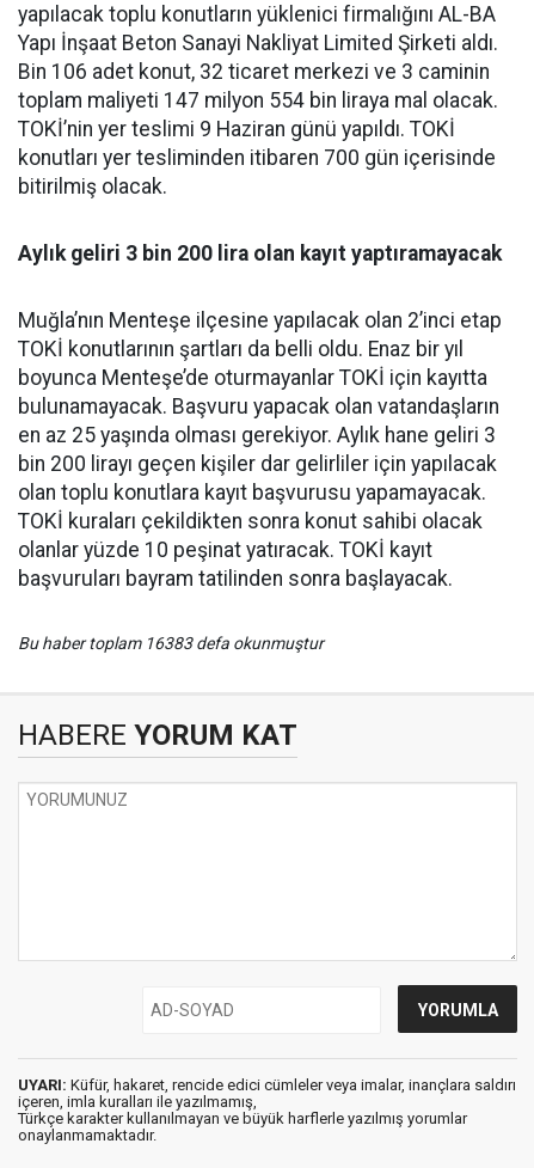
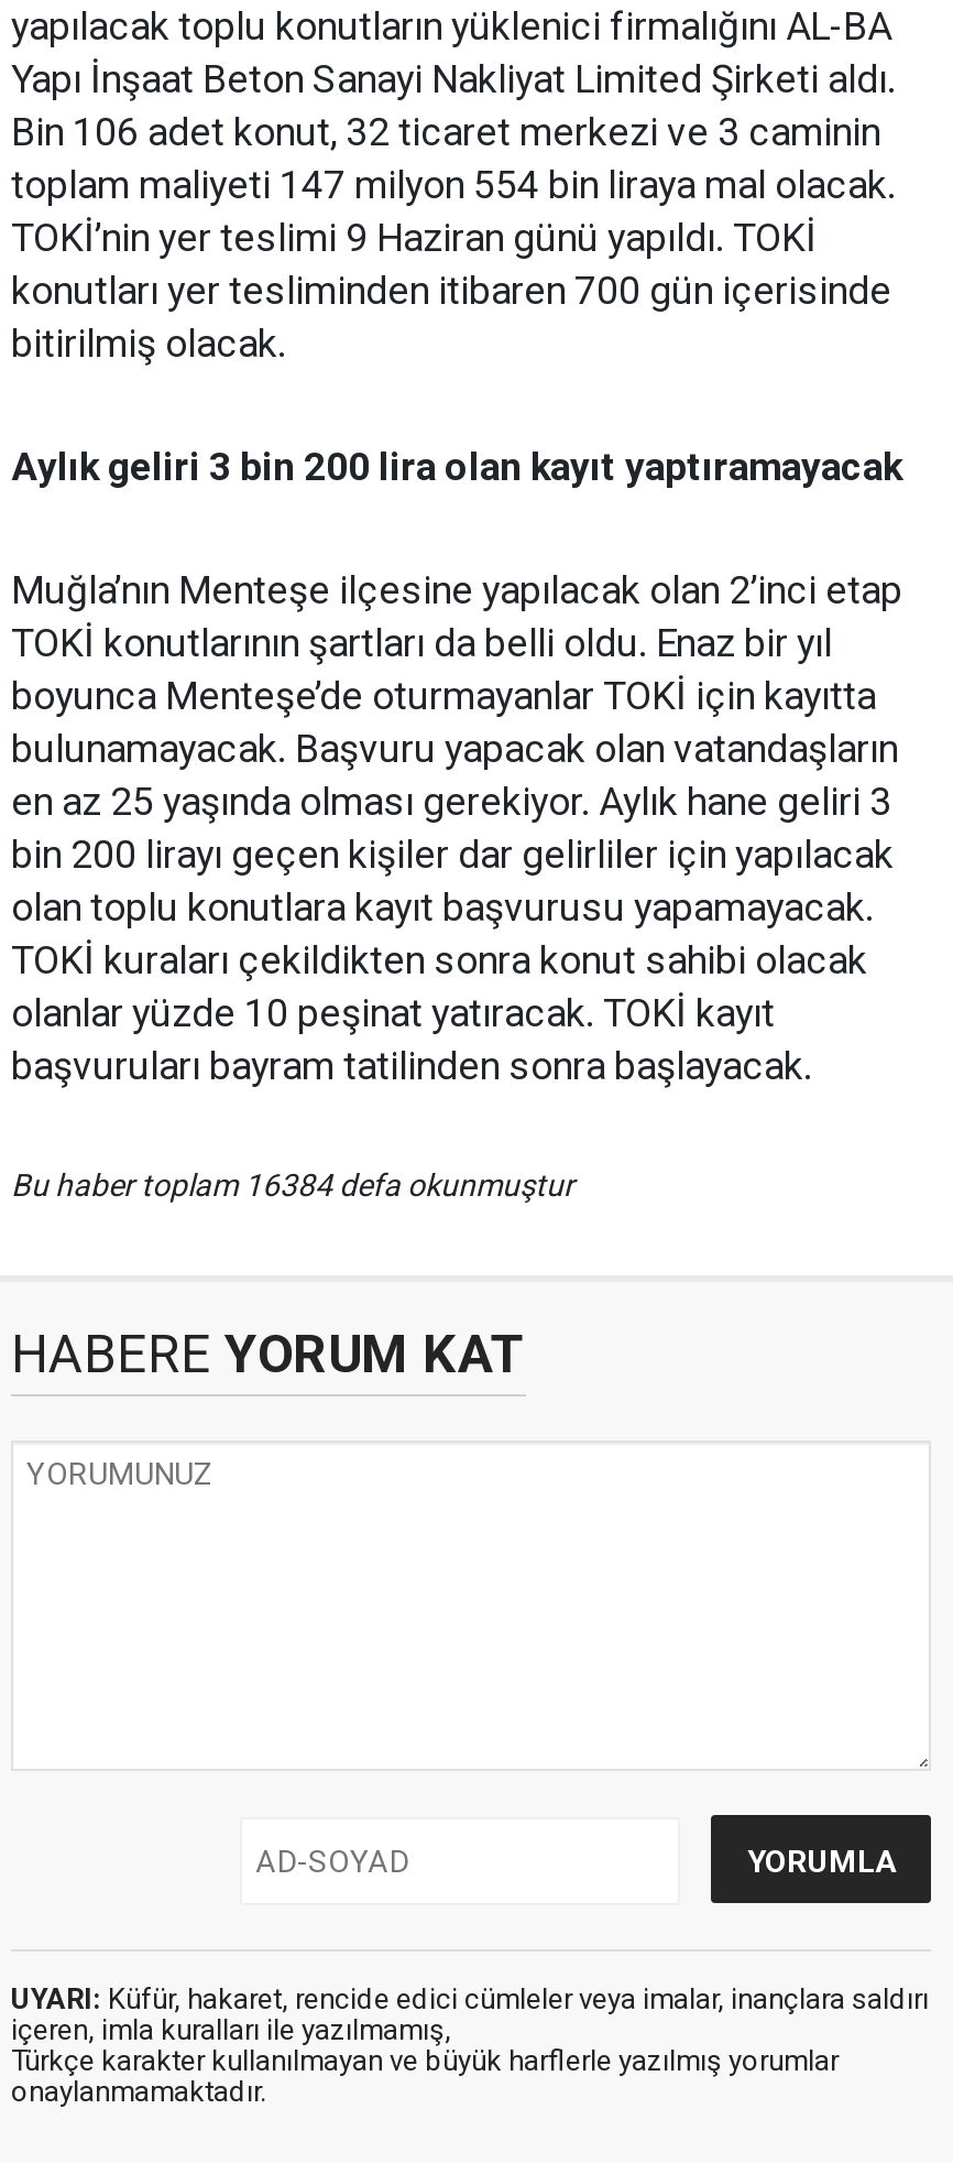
[18,634,324,653] Bu haber toplam 16383 defa okunmuştur -> [11,1167,574,1203] Bu haber toplam 16384 defa okunmuştur

